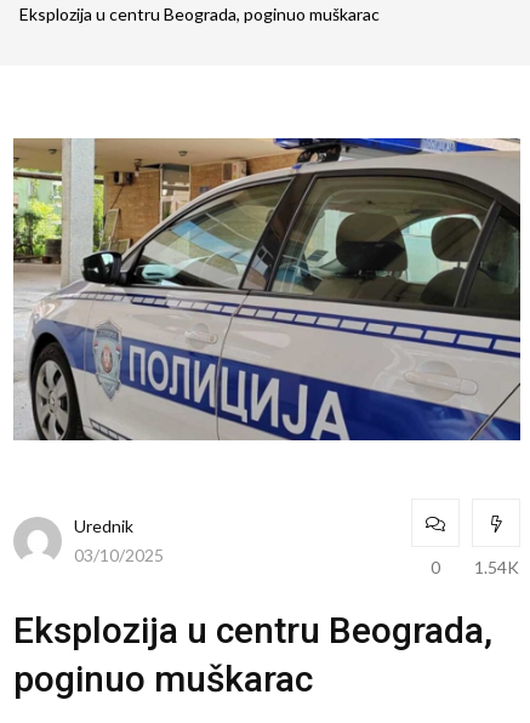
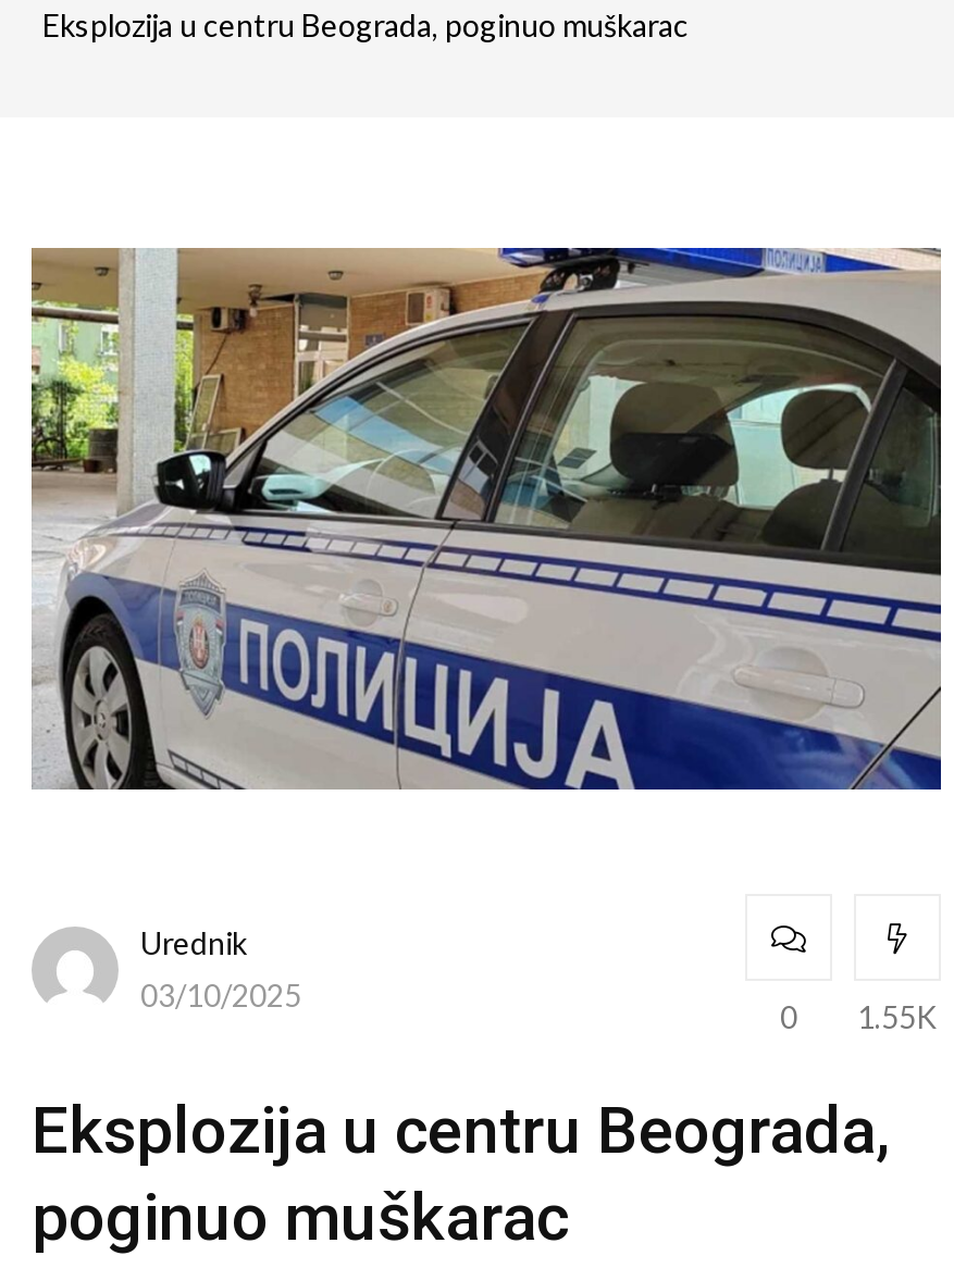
[431,557,518,578] 0 1.54K -> [780,999,938,1035] 0 1.55K

